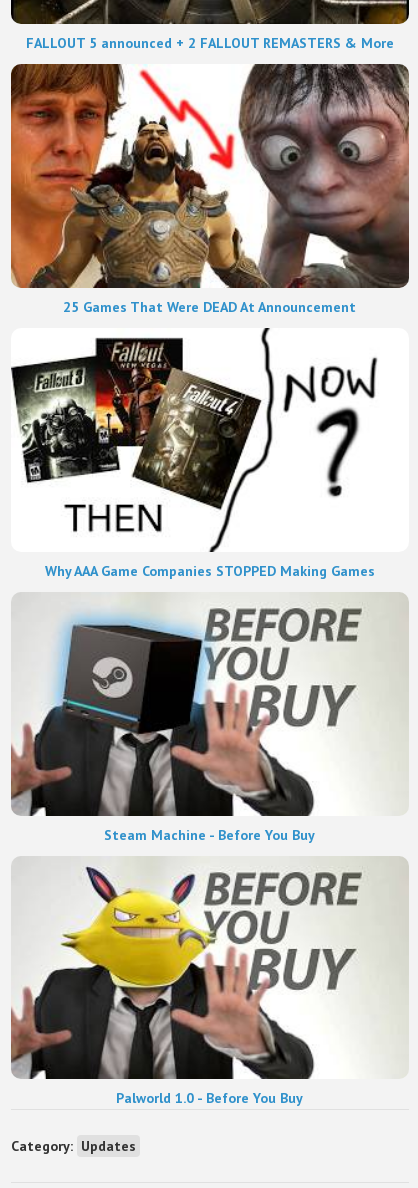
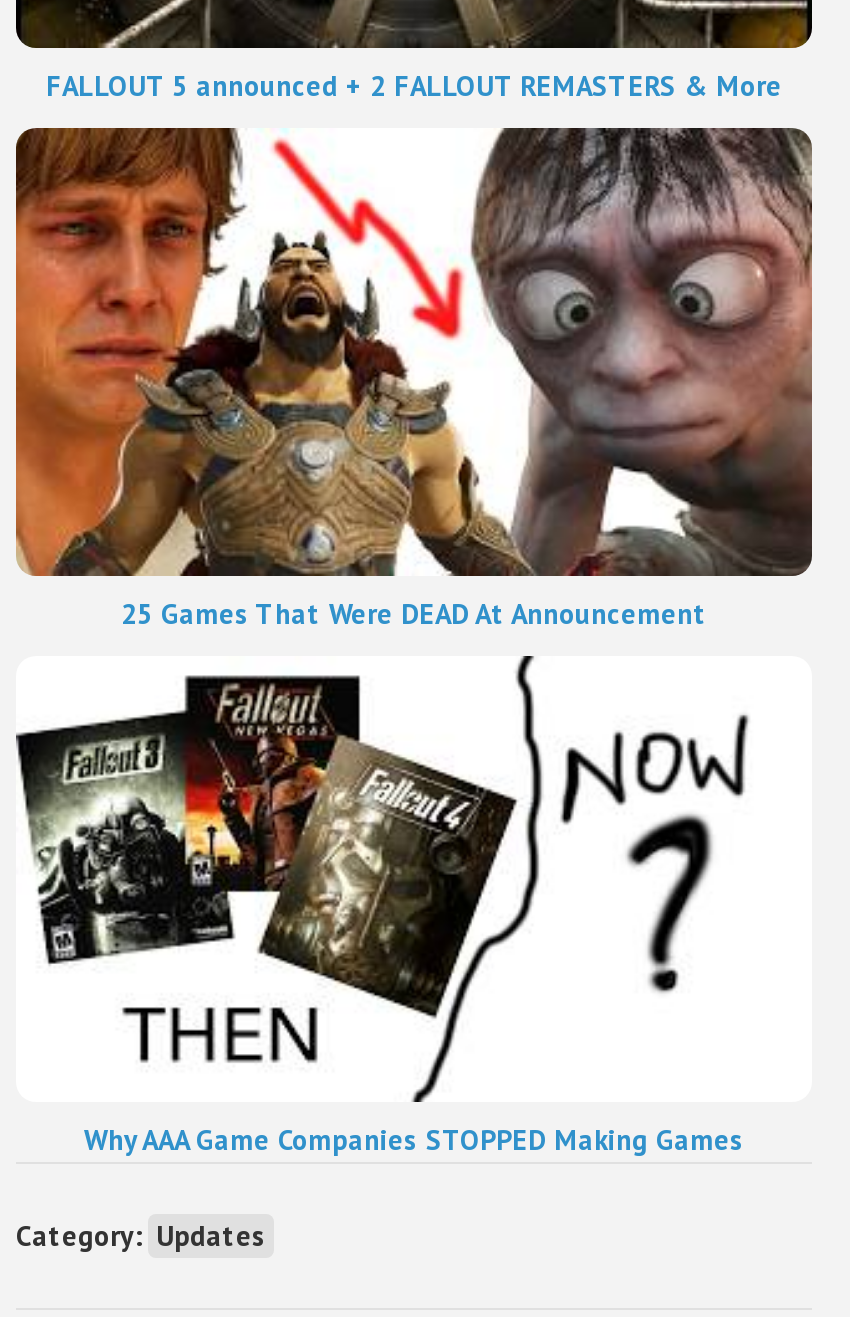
[11,593,408,844] [image] | Steam Machine - Before You Buy -> none
[10,857,409,1107] [image] | Palworld 1.0 - Before You Buy -> none

